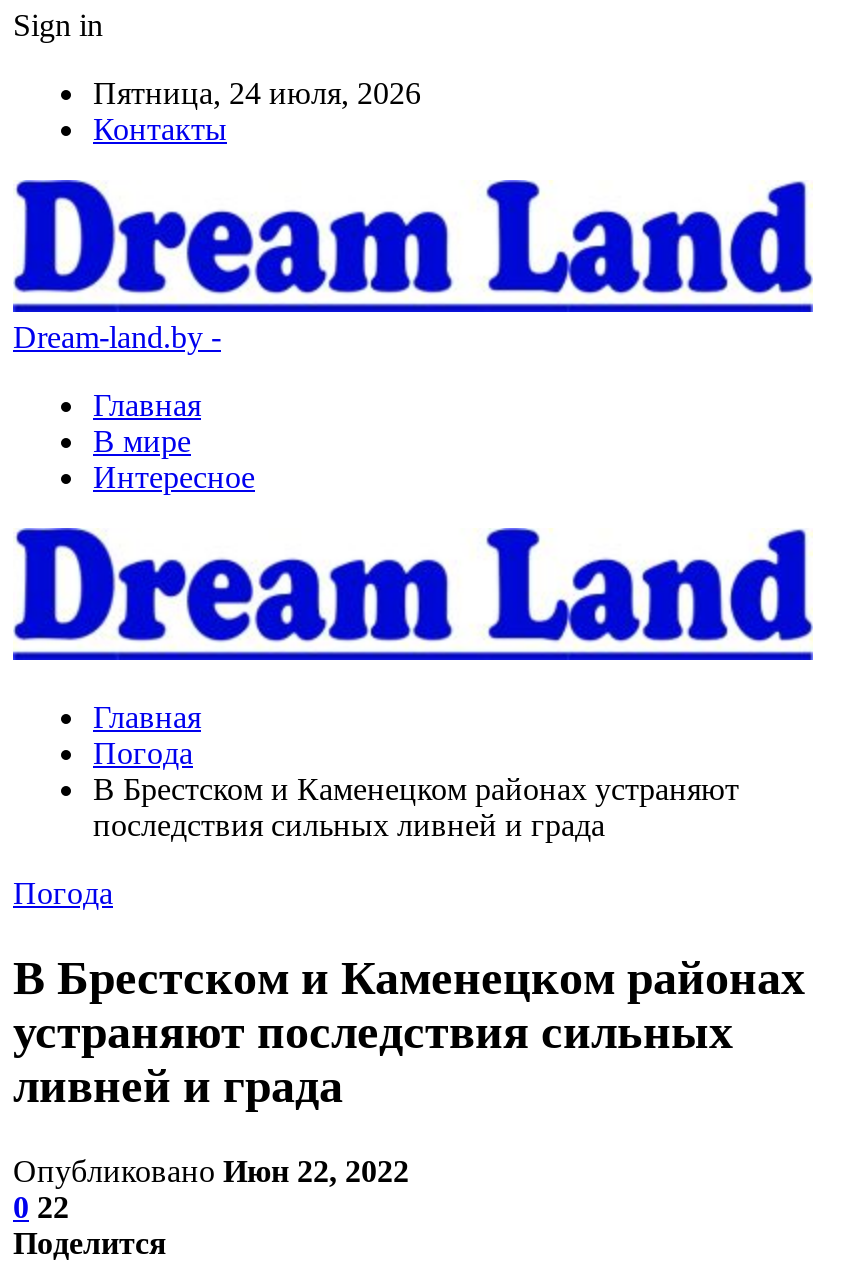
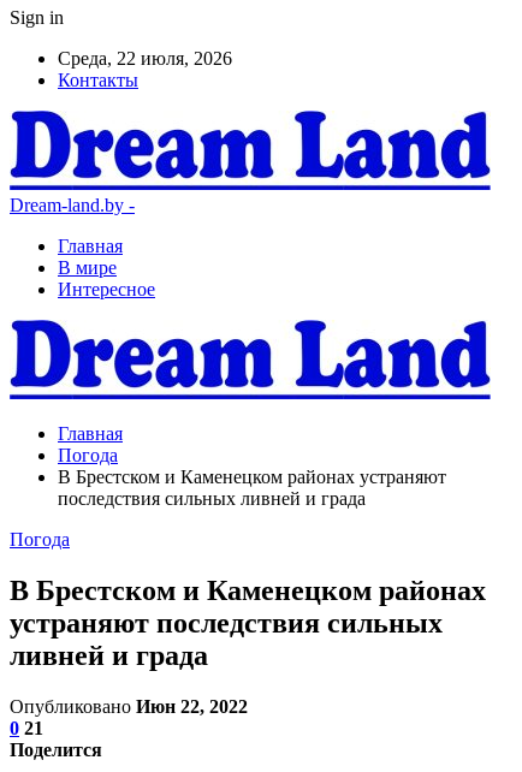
[93,76,421,110] Пятница, 24 июля, 2026 -> [58,48,232,69] Среда, 22 июля, 2026
[13,1190,69,1224] 0 22 -> [10,718,43,738] 0 21

